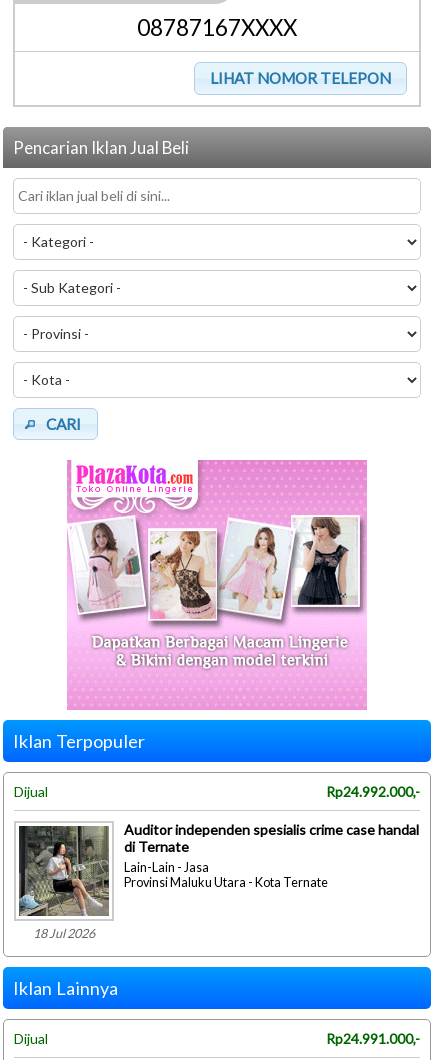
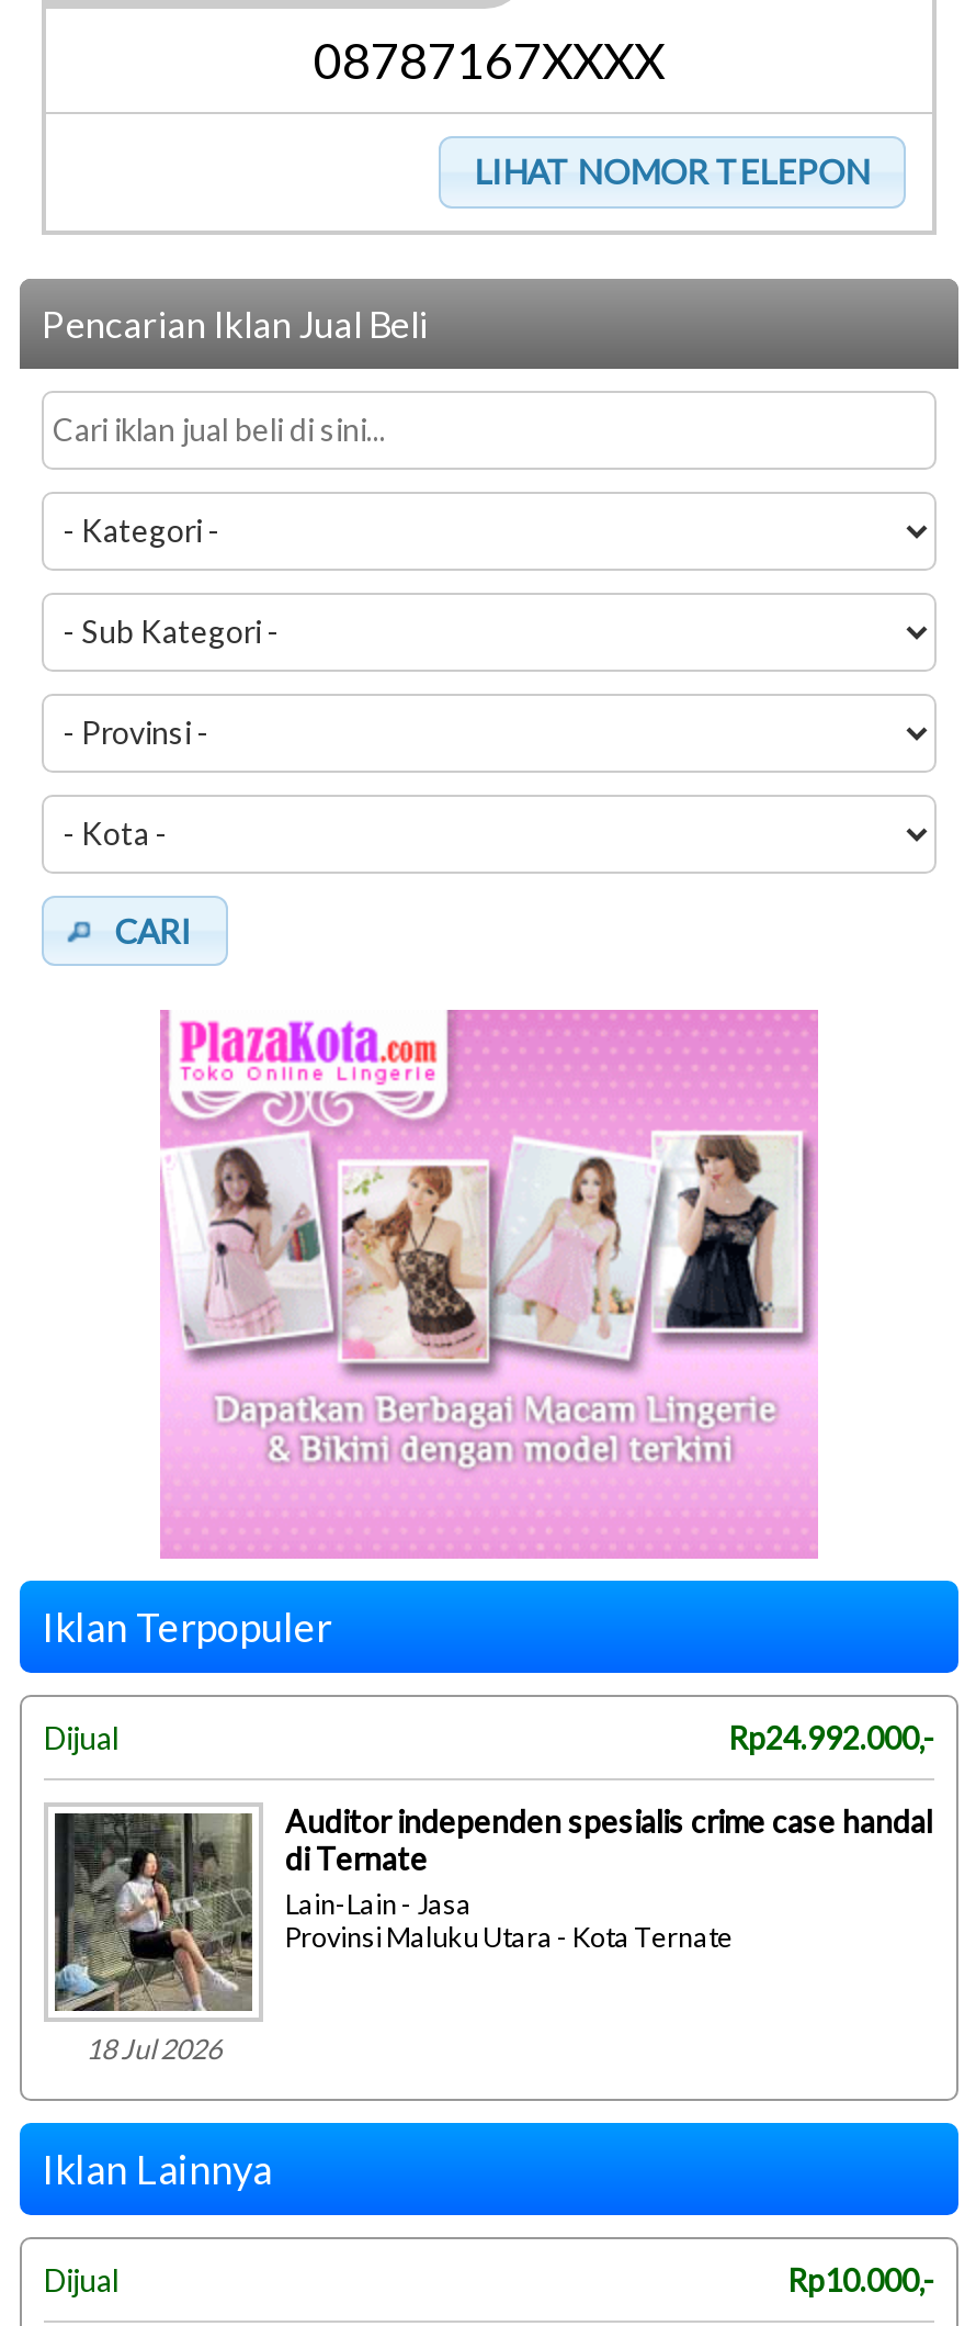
[326,1030,420,1047] Rp24.991.000,- -> [787,2261,934,2298] Rp10.000,-

